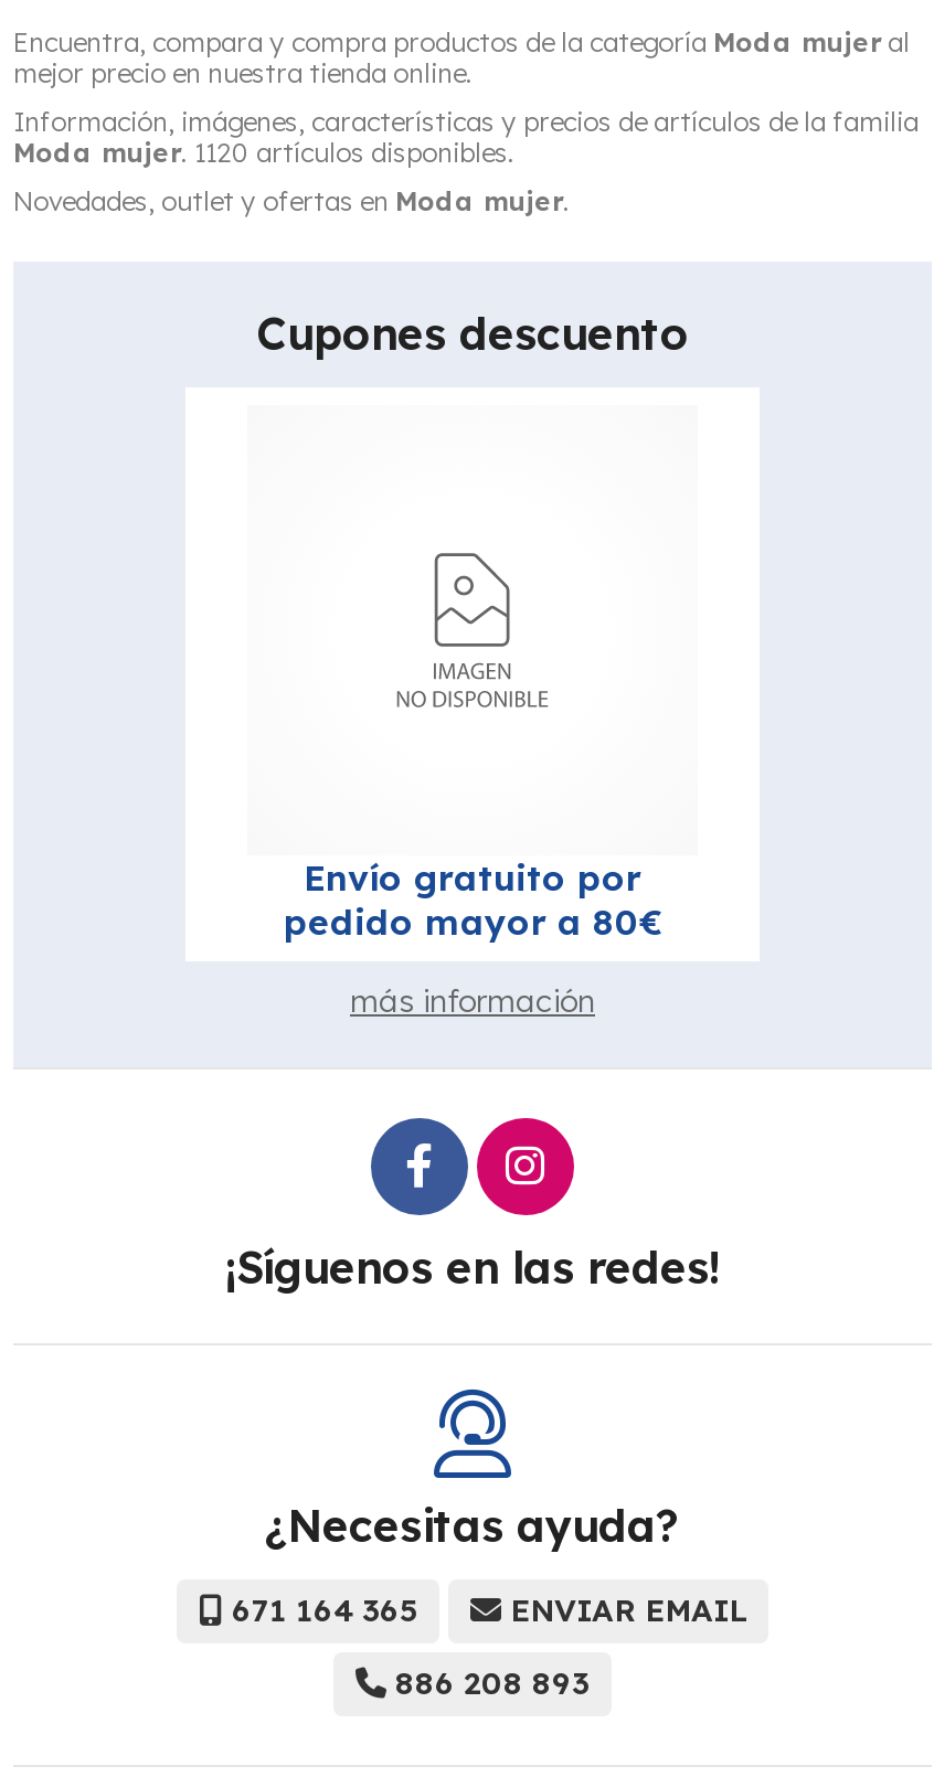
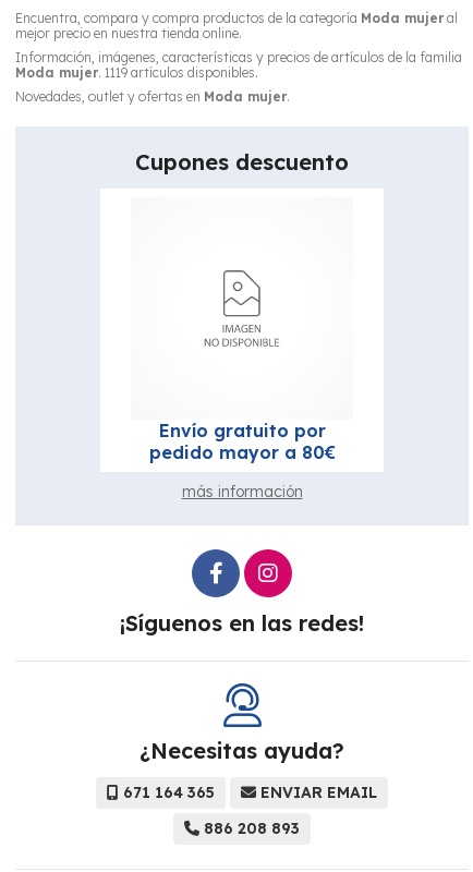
[13,136,514,169] Moda mujer. 1120 artículos disponibles. -> [15,64,258,81] Moda mujer. 1119 artículos disponibles.

